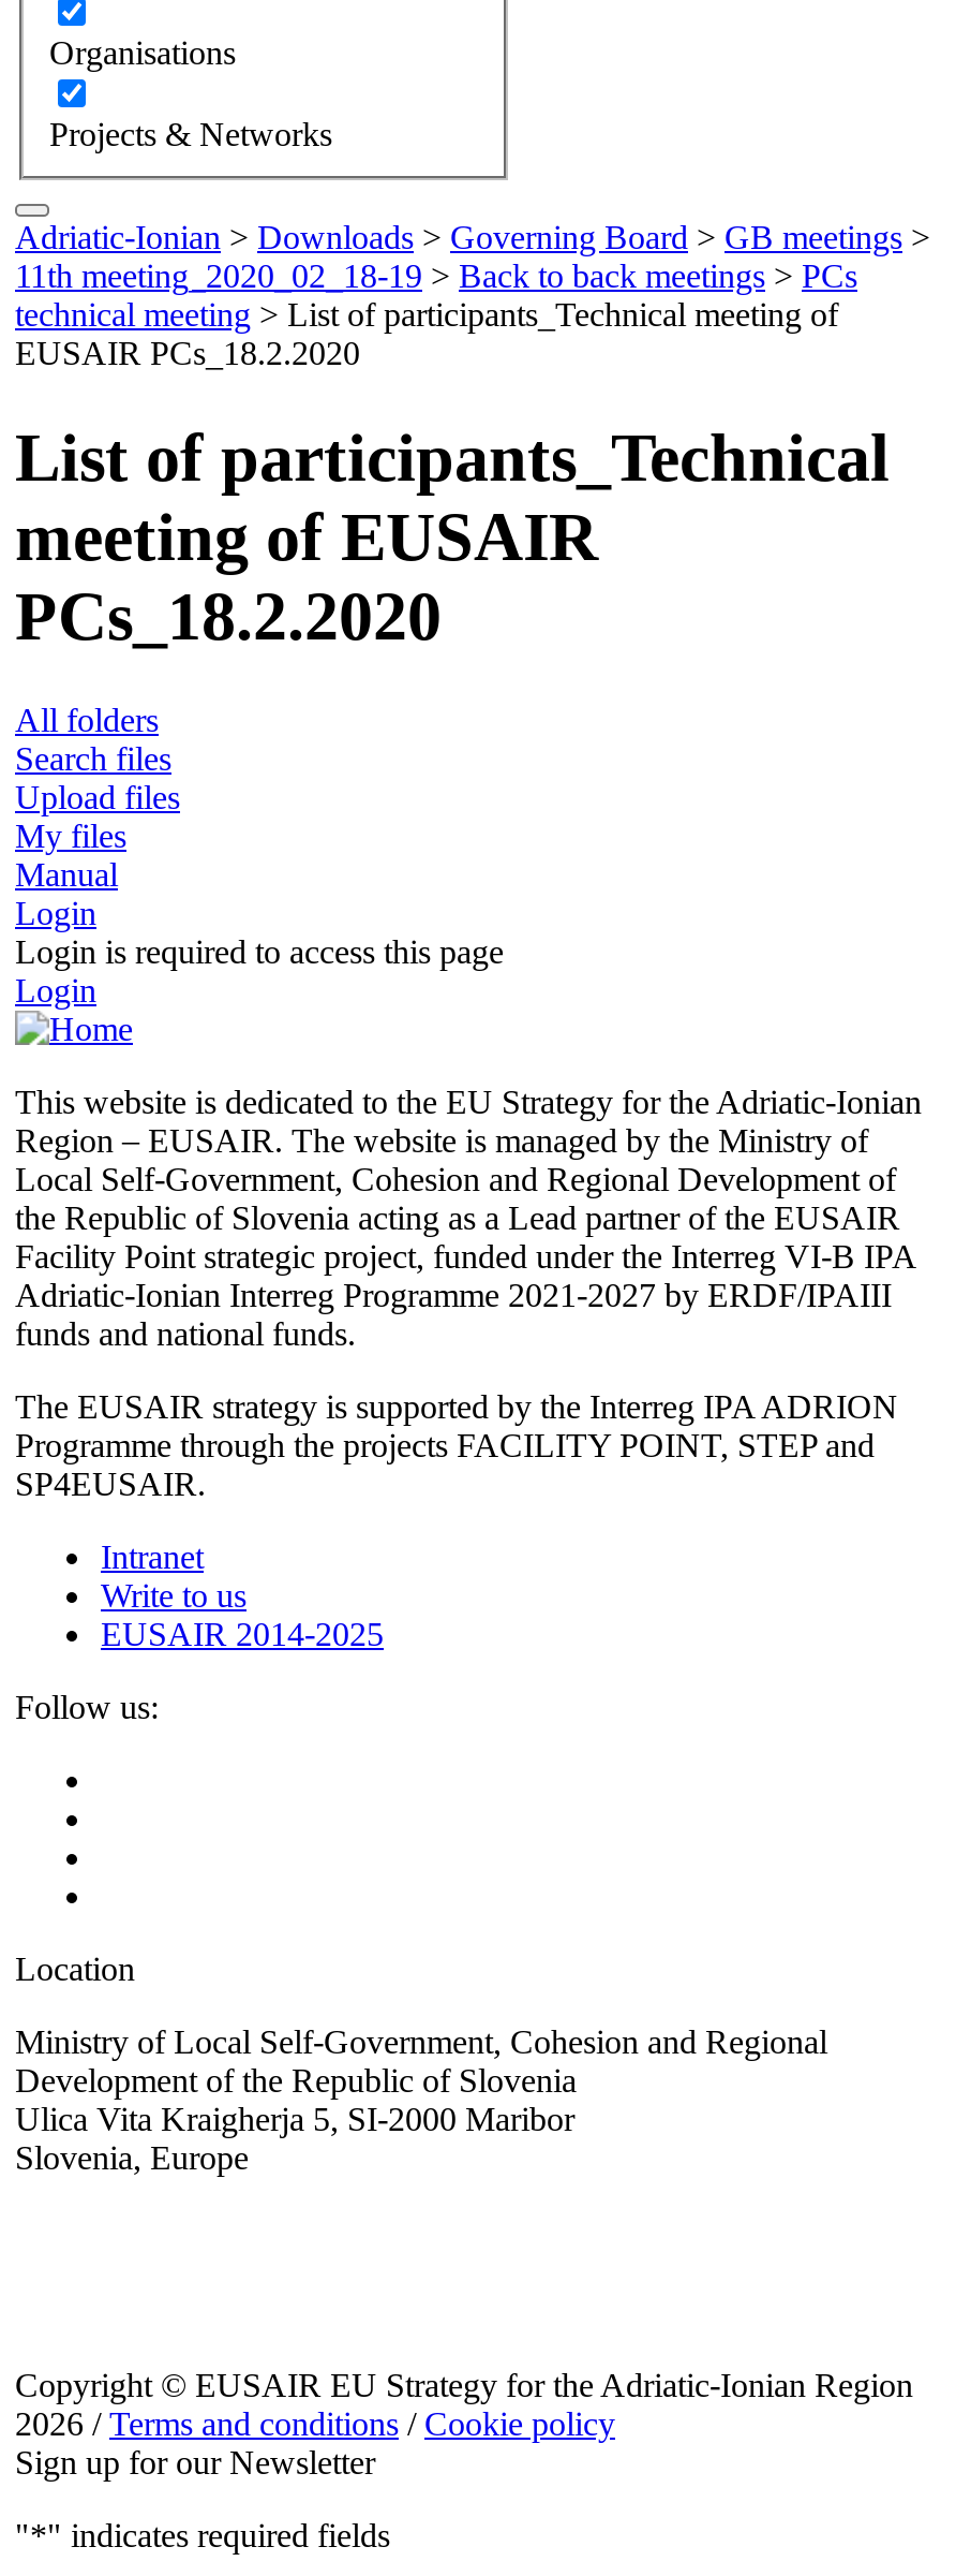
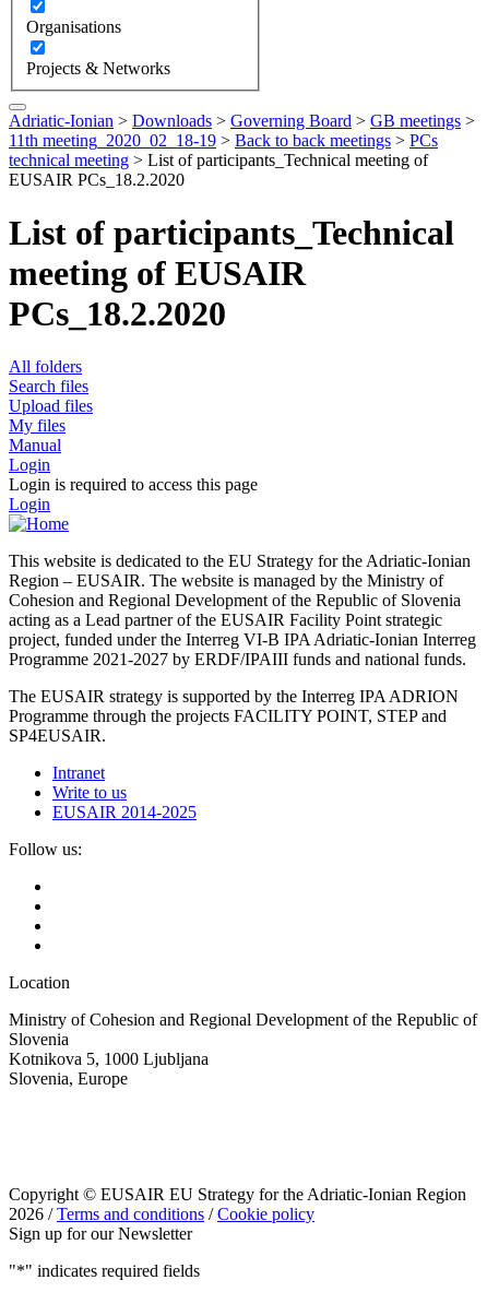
[15,1162,915,1353] Local Self-Government, Cohesion and Regional Development of | the Republic of Slovenia acting as a Lead partner of the EUSAIR | Facility Point strategic project, funded under the Interreg VI-B IPA | Adriatic-Ionian Interreg Programme 2021-2027 by ERDF/IPAIII | funds and national funds. -> [9,591,476,669] Cohesion and Regional Development of the Republic of Slovenia | acting as a Lead partner of the EUSAIR Facility Point strategic | project, funded under the Interreg VI-B IPA Adriatic-Ionian Interreg | Programme 2021-2027 by ERDF/IPAIII funds and national funds.
[15,2025,827,2138] Ministry of Local Self-Government, Cohesion and Regional | Development of the Republic of Slovenia | Ulica Vita Kraigherja 5, SI-2000 Maribor -> [9,1011,477,1069] Ministry of Cohesion and Regional Development of the Republic of | Slovenia | Kotnikova 5, 1000 Ljubljana

